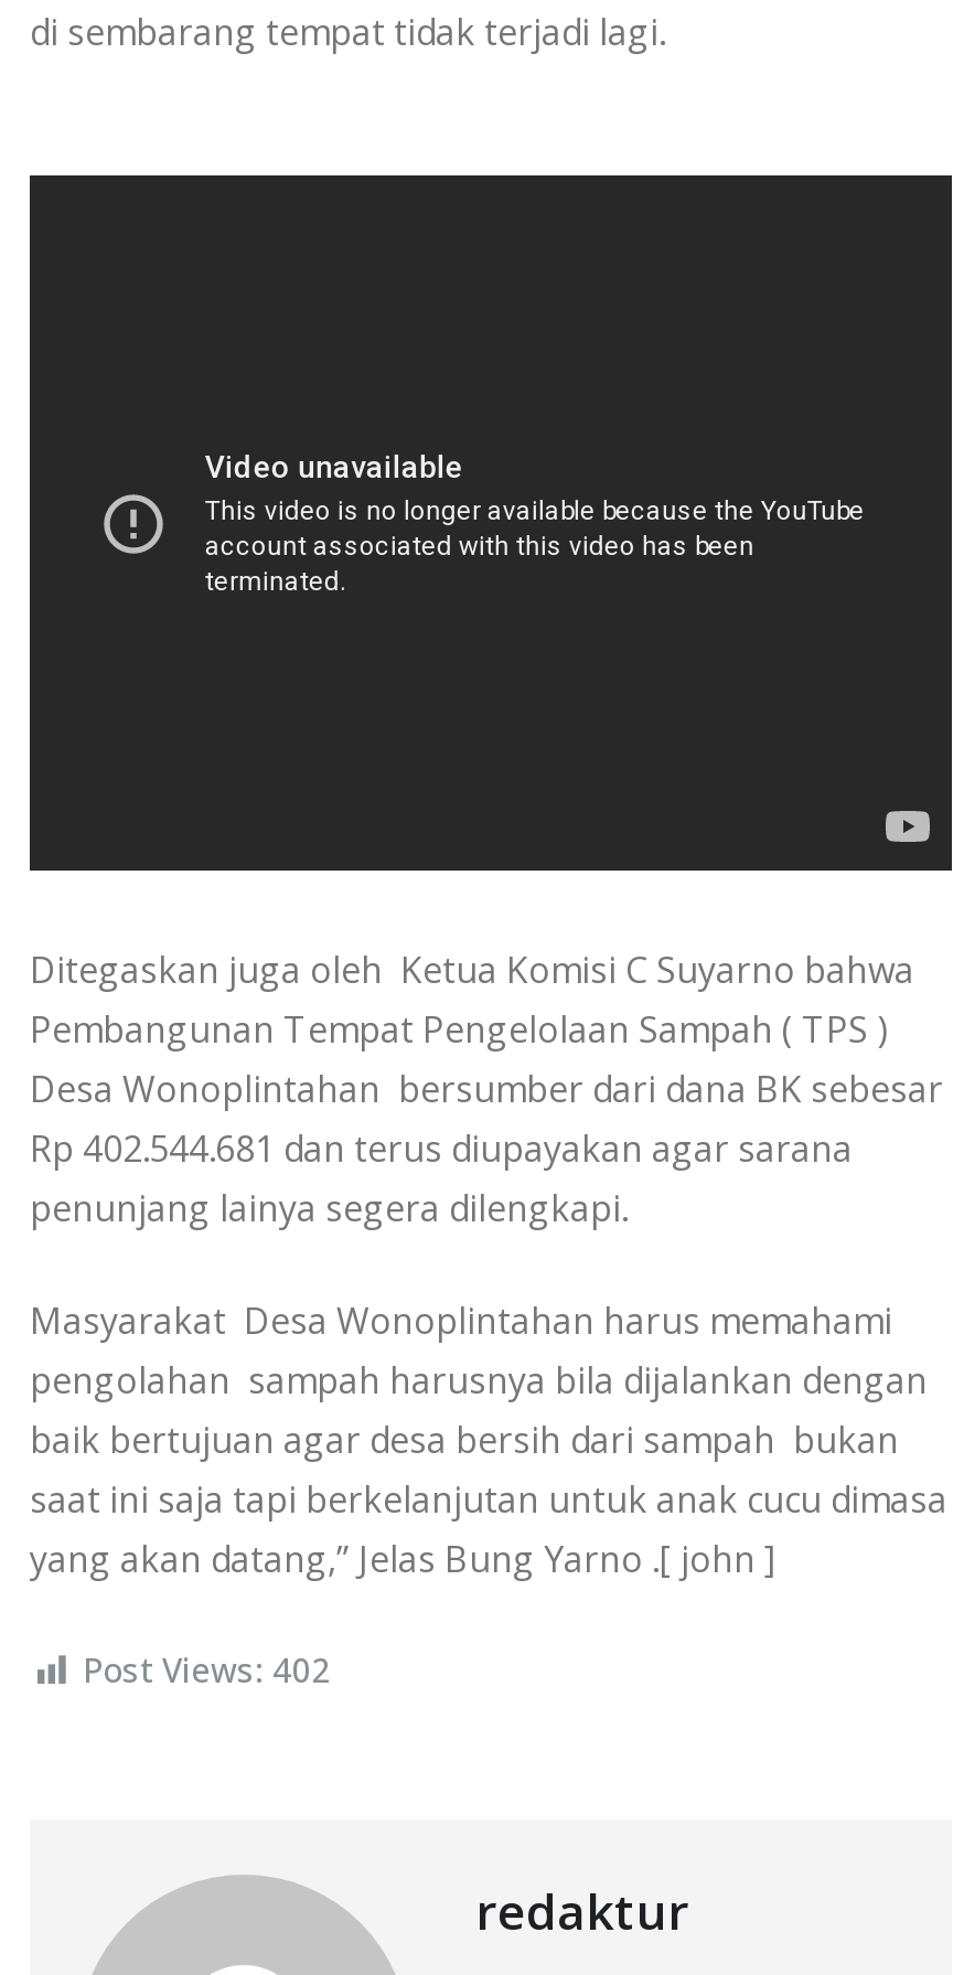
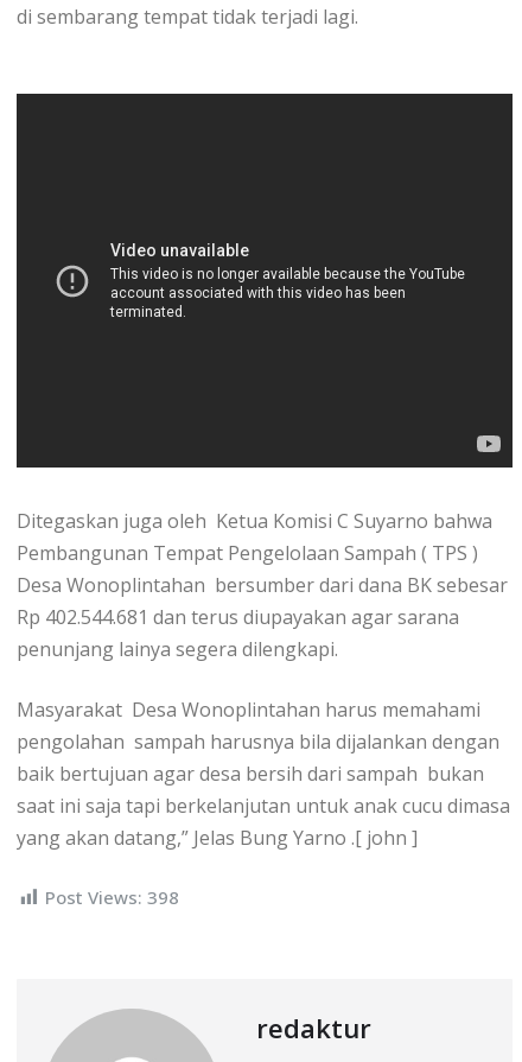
[83,1646,332,1691] Post Views: 402 -> [45,885,179,909] Post Views: 398

